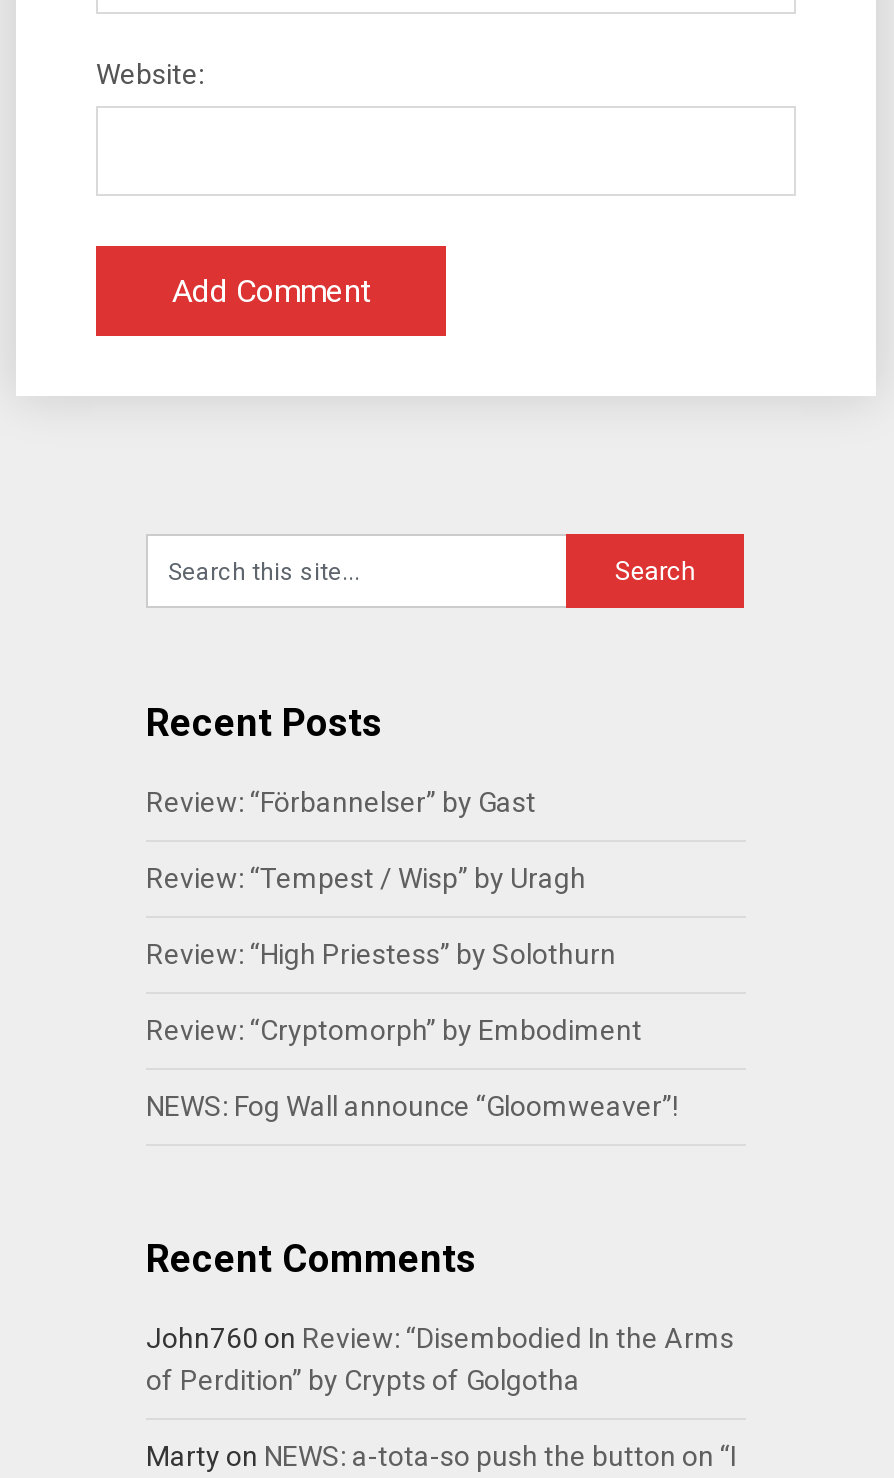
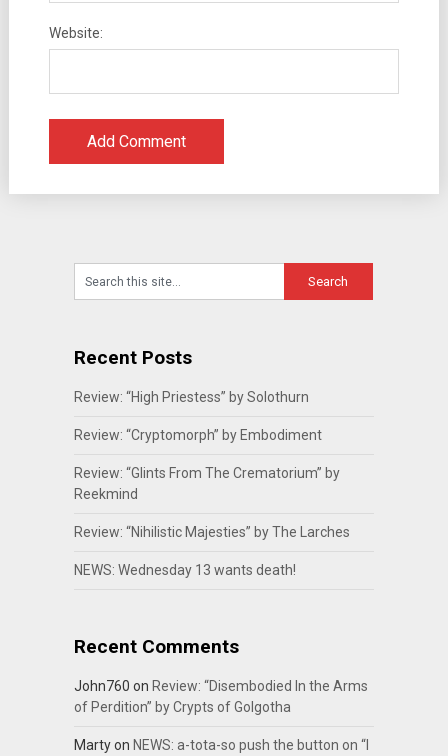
[146,787,586,895] Review: “Förbannelser” by Gast | Review: “Tempest / Wisp” by Uragh -> none
moved [146,939,642,1047] -> [74,389,322,443]: Review: “High Priestess” by Solothurn | Review: “Cryptomorph” by Embodiment
[146,1091,678,1123] NEWS: Fog Wall announce “Gloomweaver”! -> [74,465,350,578] Review: “Glints From The Crematorium” by | Reekmind | Review: “Nihilistic Majesties” by The Larches | NEWS: Wednesday 13 wants death!

